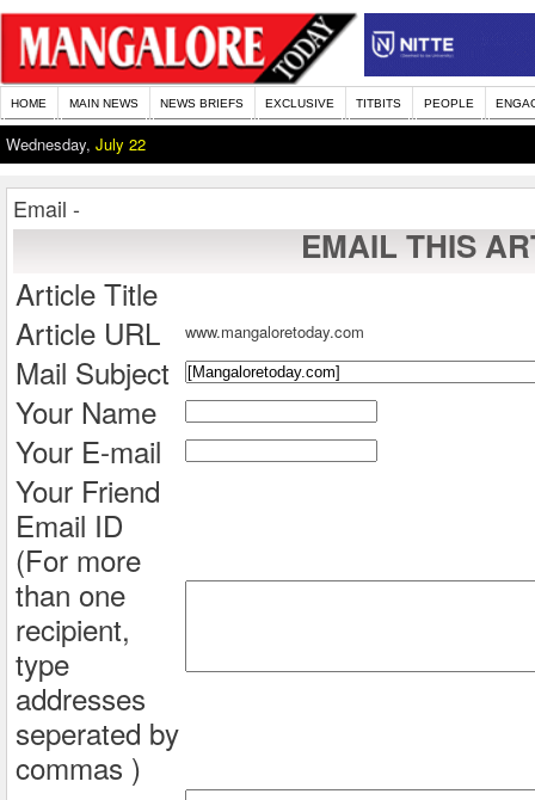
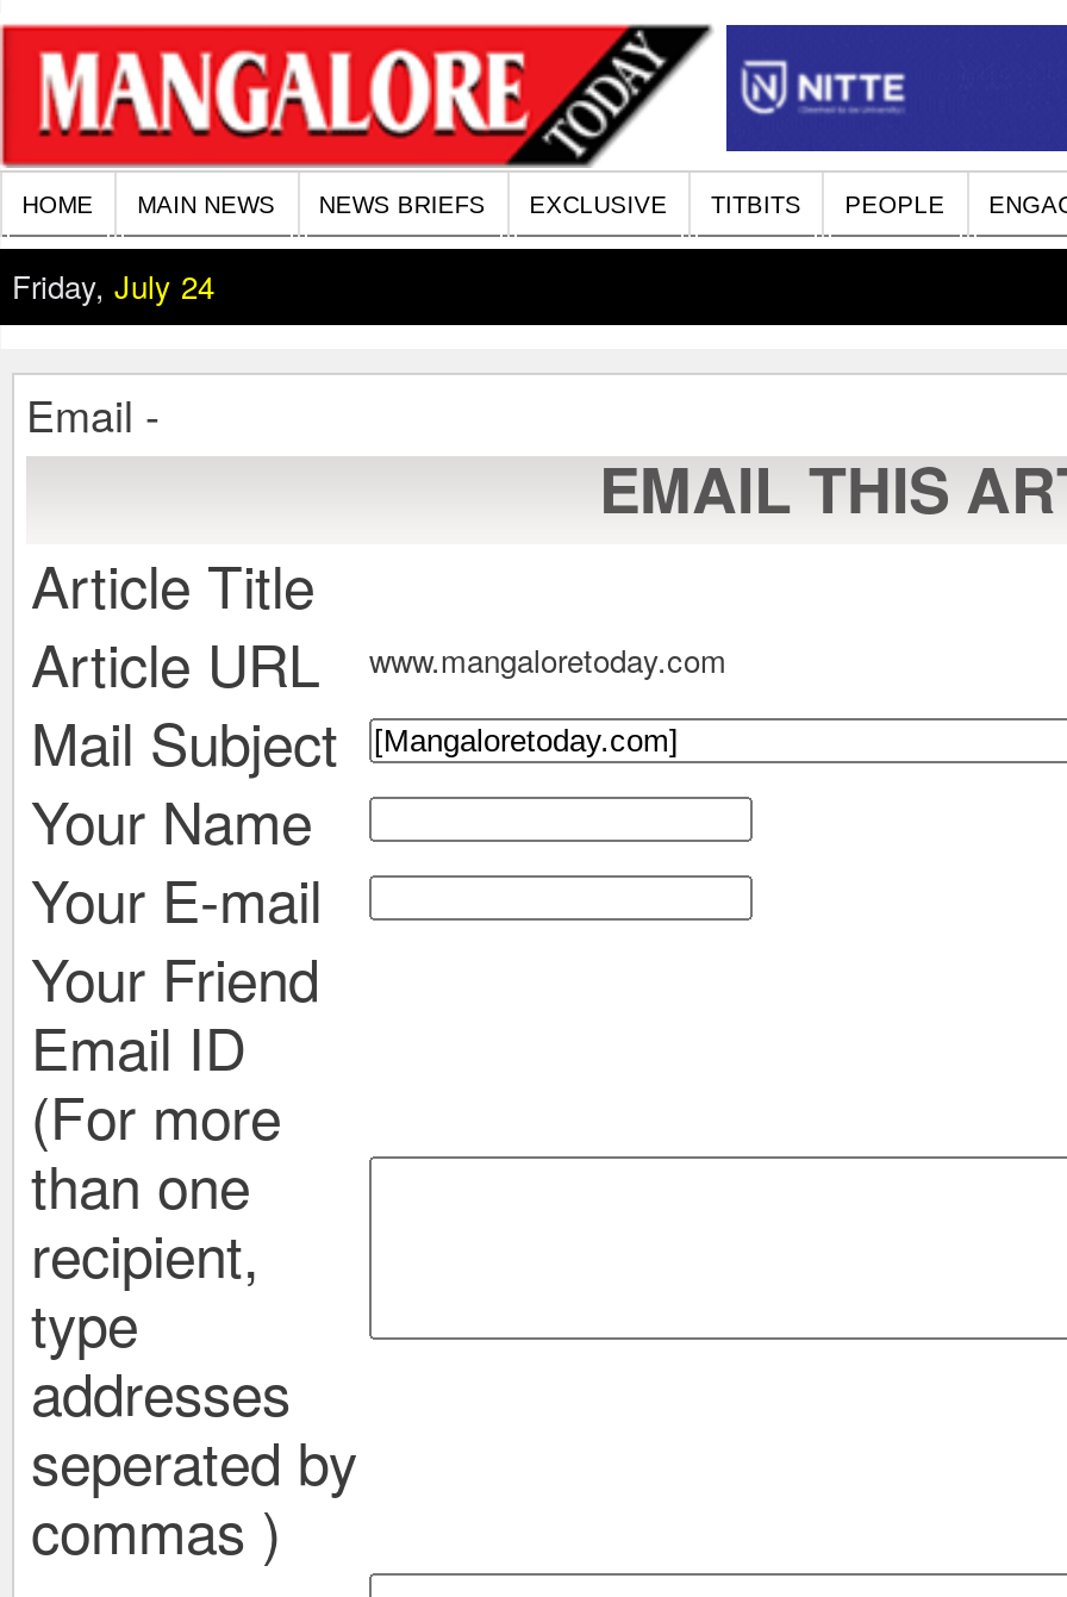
[6,133,146,155] Wednesday, July 22 -> [12,263,214,308] Friday, July 24

